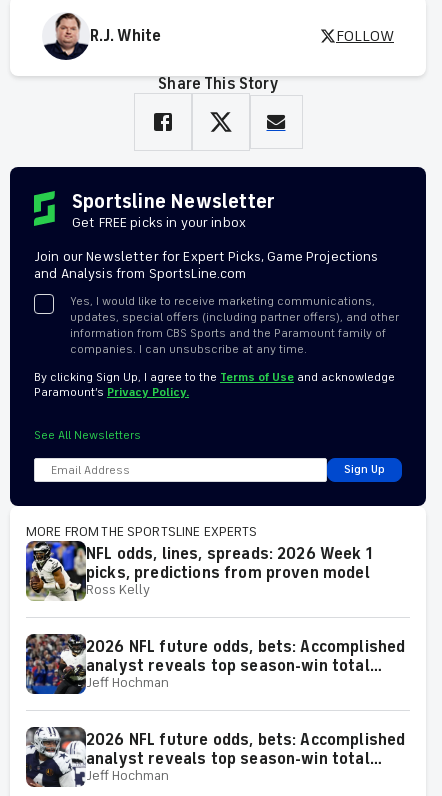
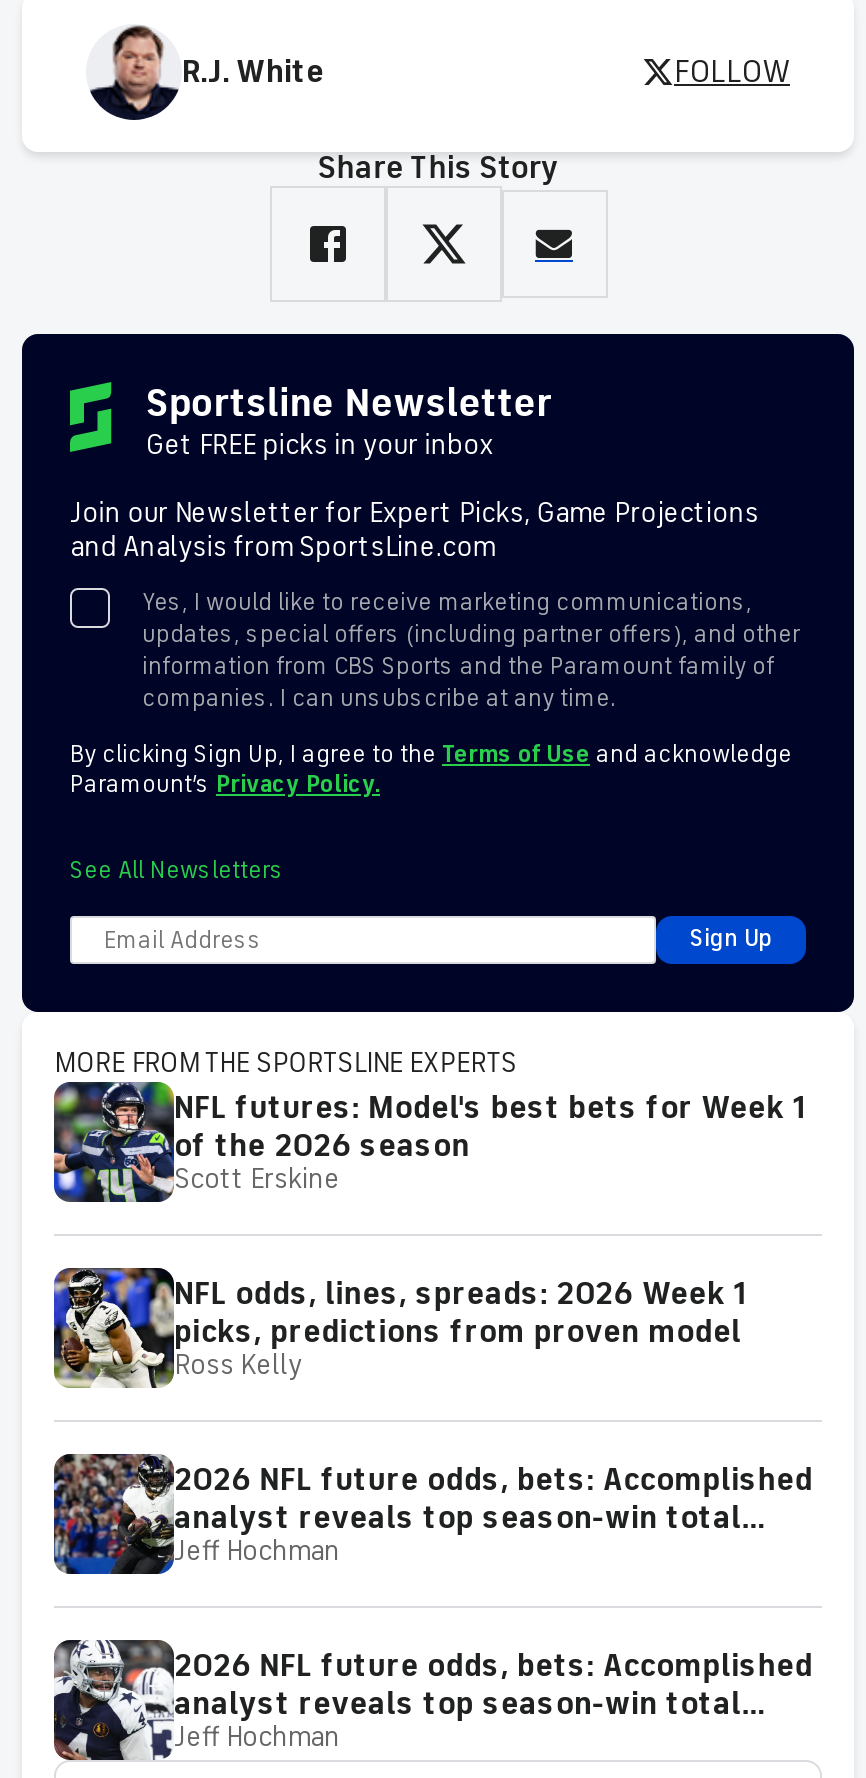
none -> [52,1086,805,1204] [image] | NFL futures: Model's best bets for Week 1 | of the 2026 season | Scott Erskine

